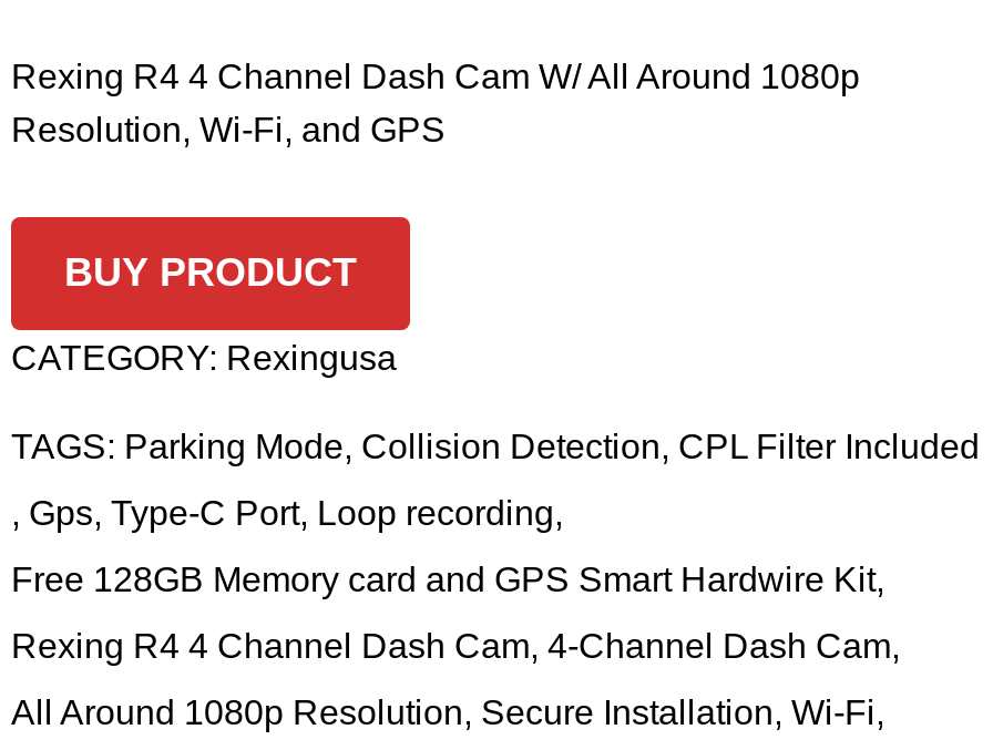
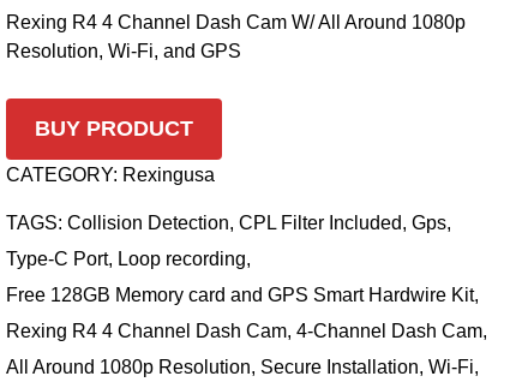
[11,426,980,466] TAGS: Parking Mode, Collision Detection, CPL Filter Included -> [6,212,451,234] TAGS: Collision Detection, CPL Filter Included, Gps,
[11,493,563,533] , Gps, Type-C Port, Loop recording, -> [6,248,251,270] Type-C Port, Loop recording,

